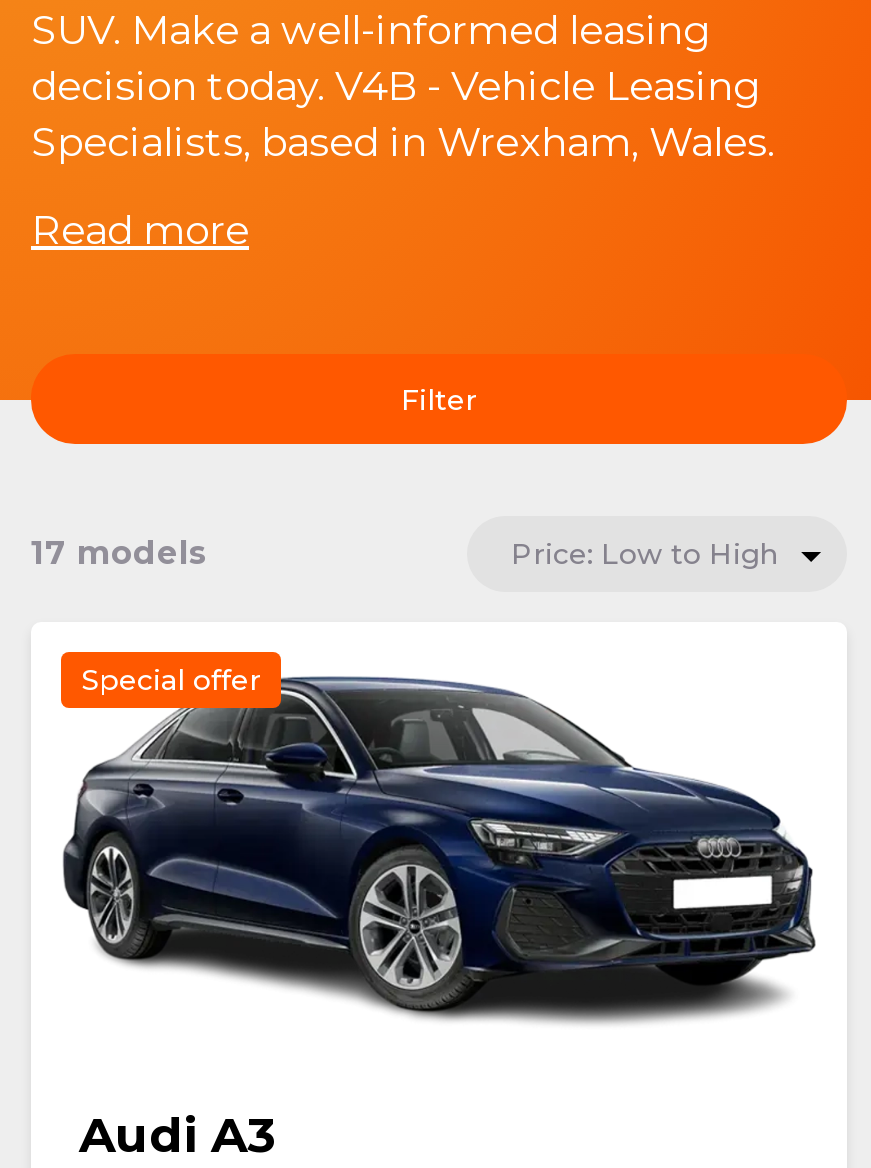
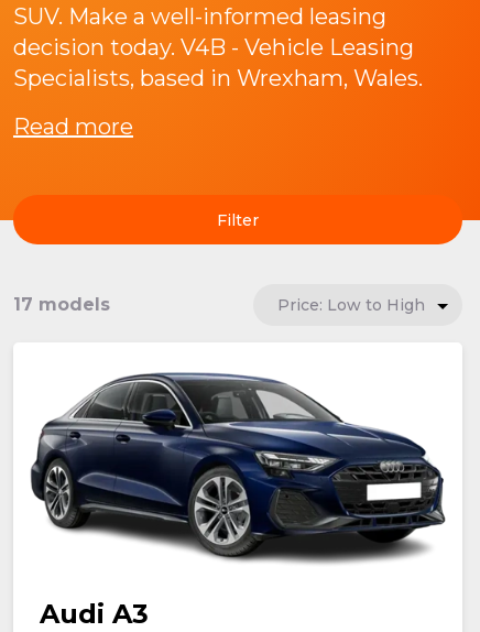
[81,662,261,698] Special offer -> none

